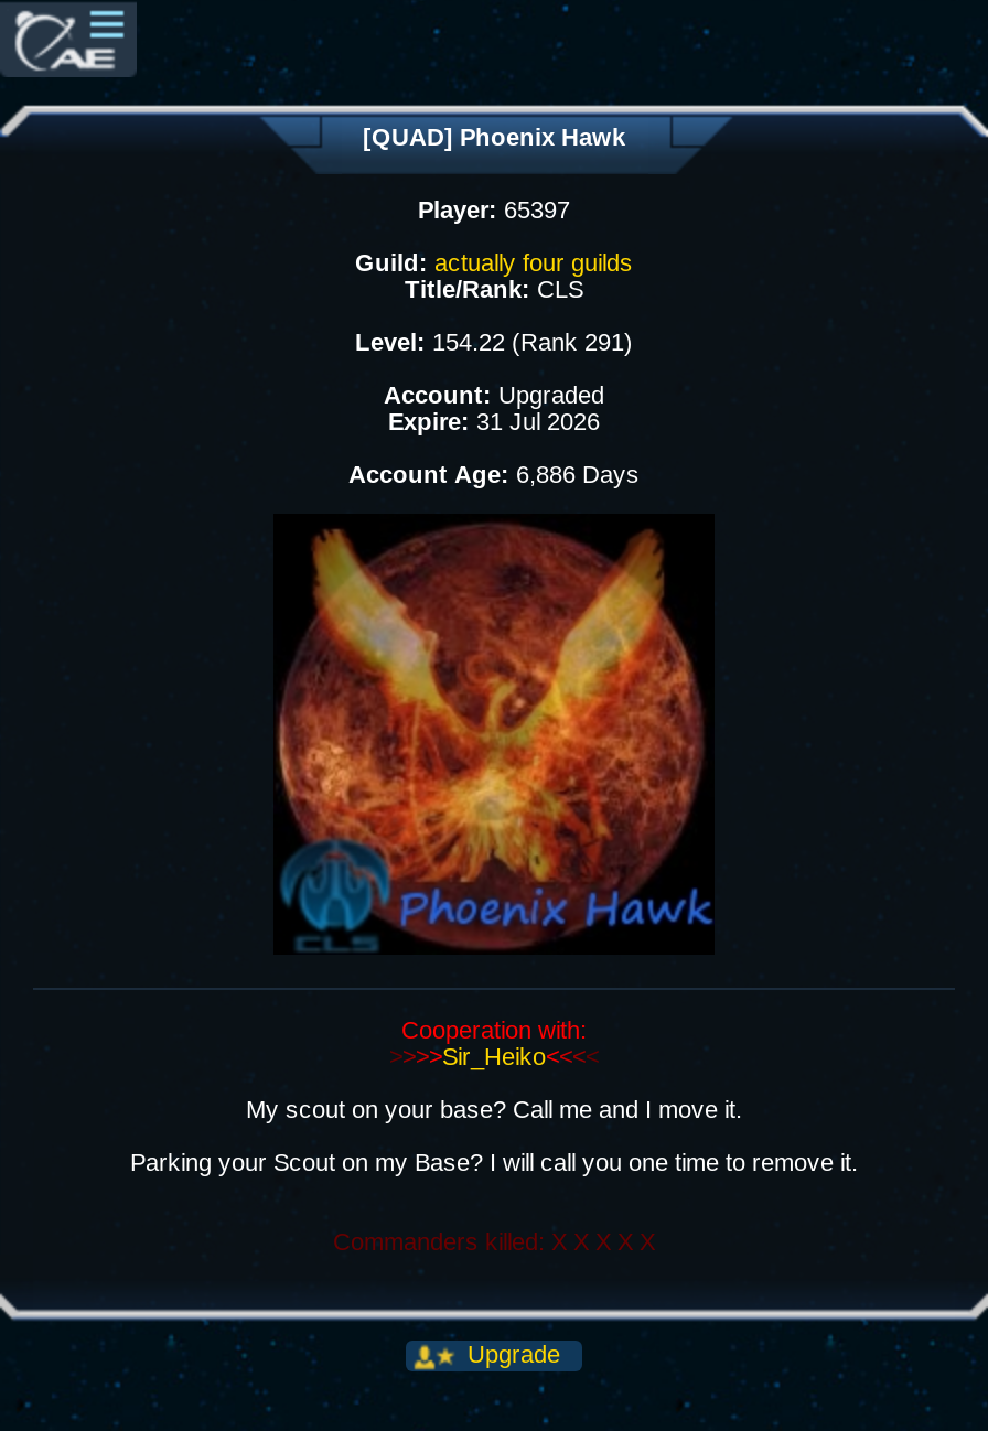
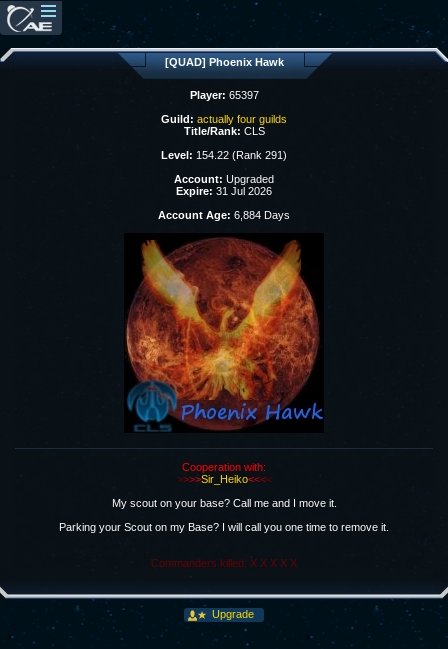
[348,461,640,487] Account Age: 6,886 Days -> [158,209,290,221] Account Age: 6,884 Days

